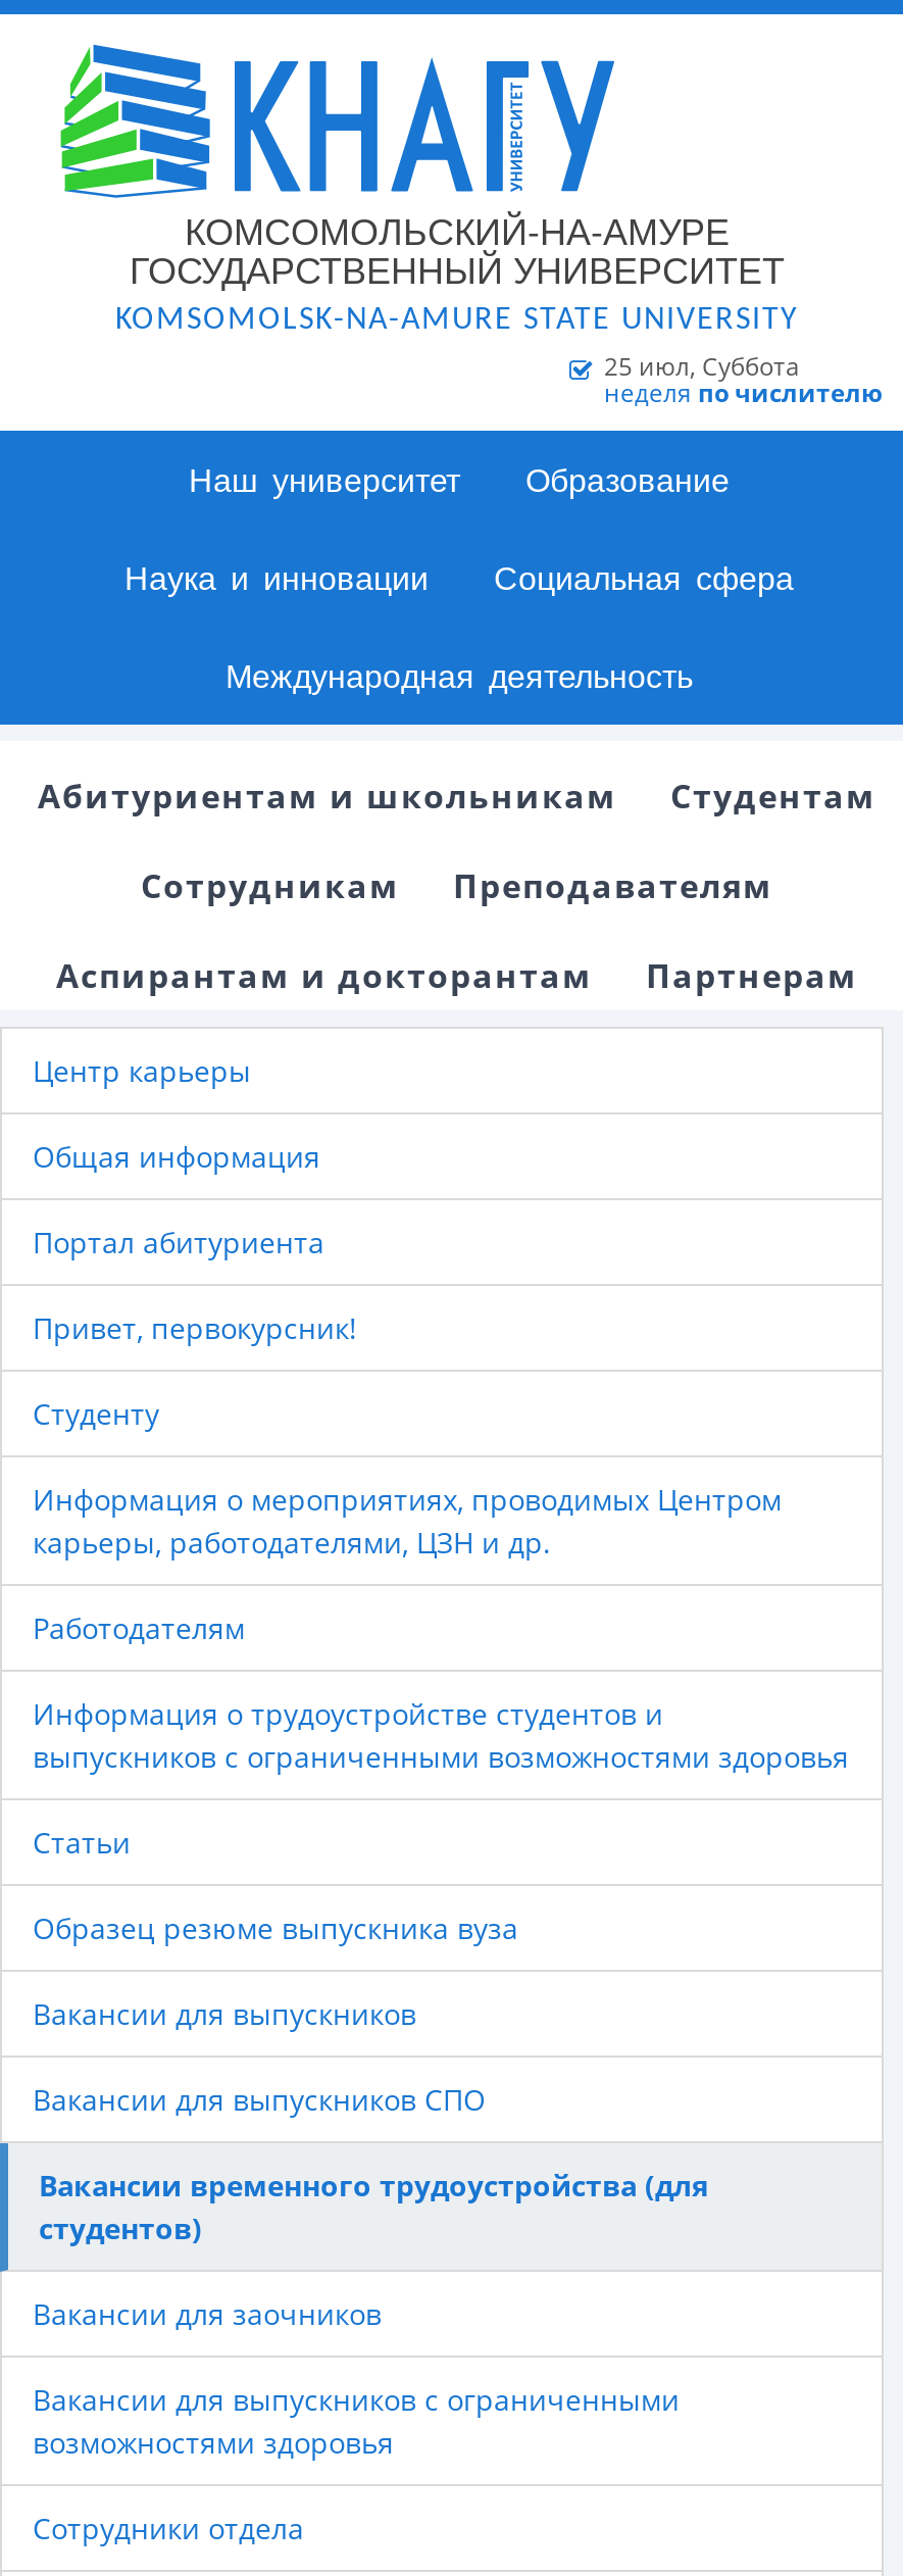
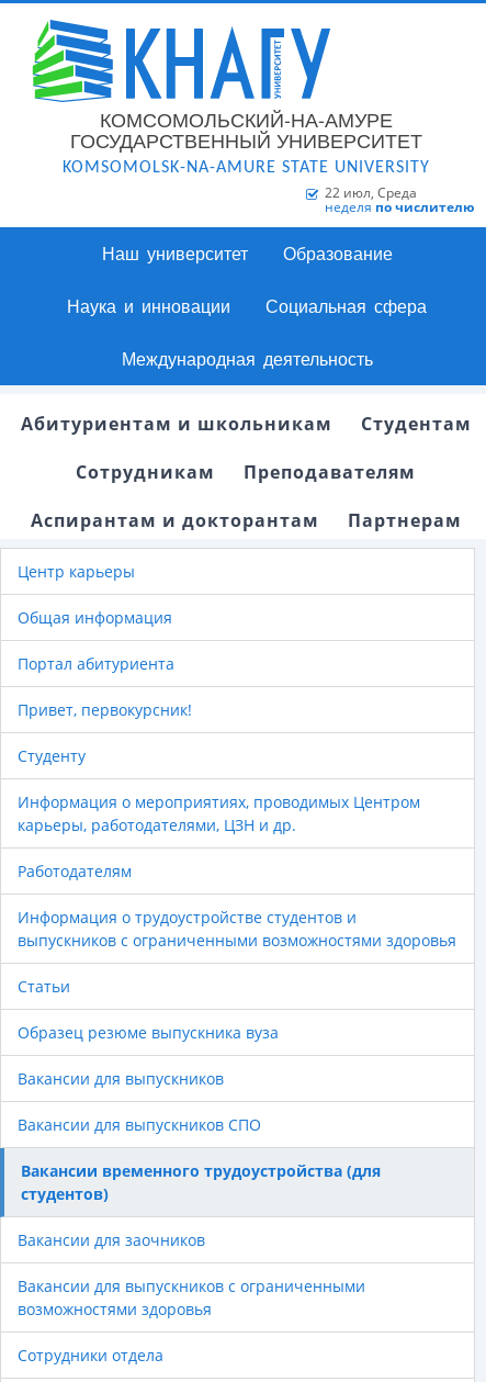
[604,349,800,384] 25 июл, Суббота -> [325,183,417,202] 22 июл, Среда

